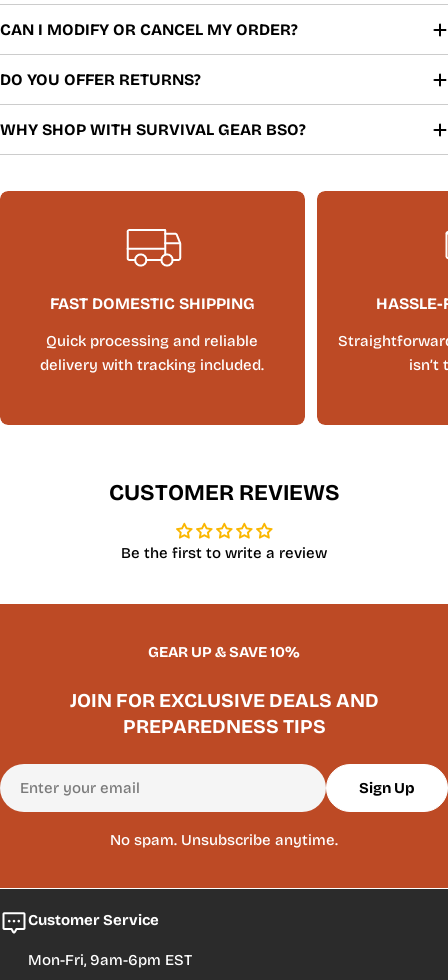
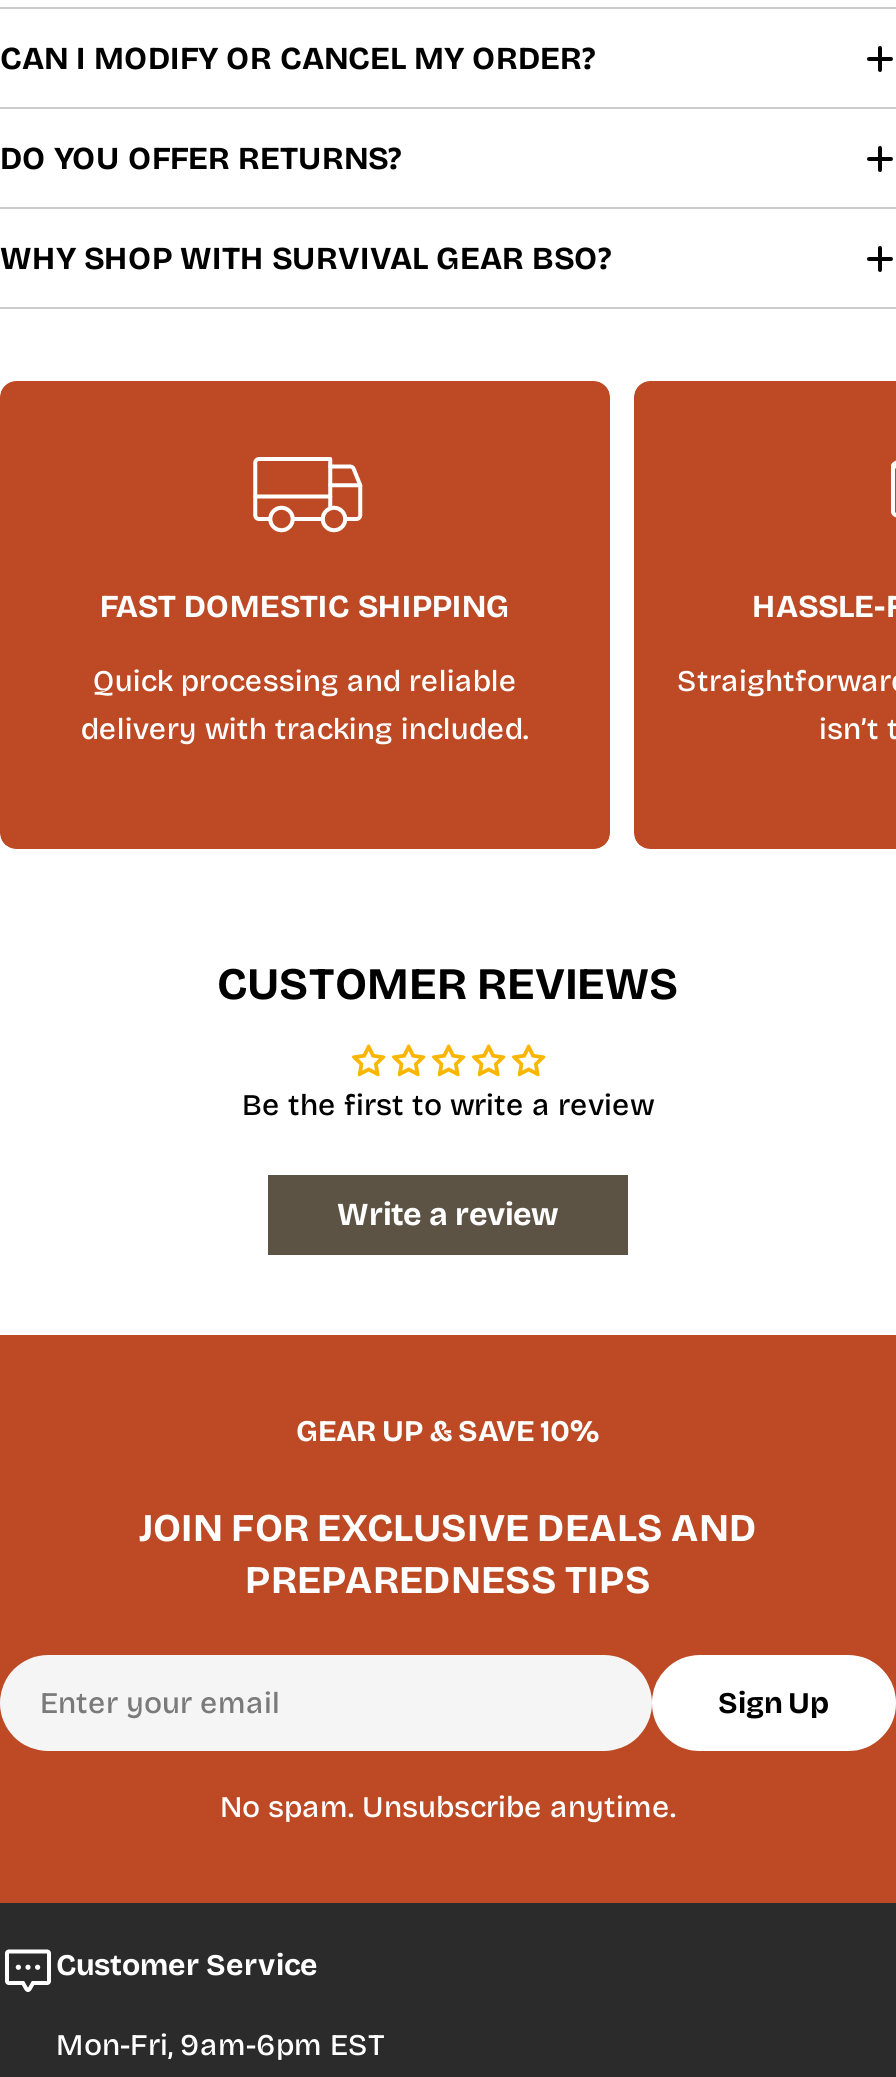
none -> [337,1195,559,1233] Write a review

